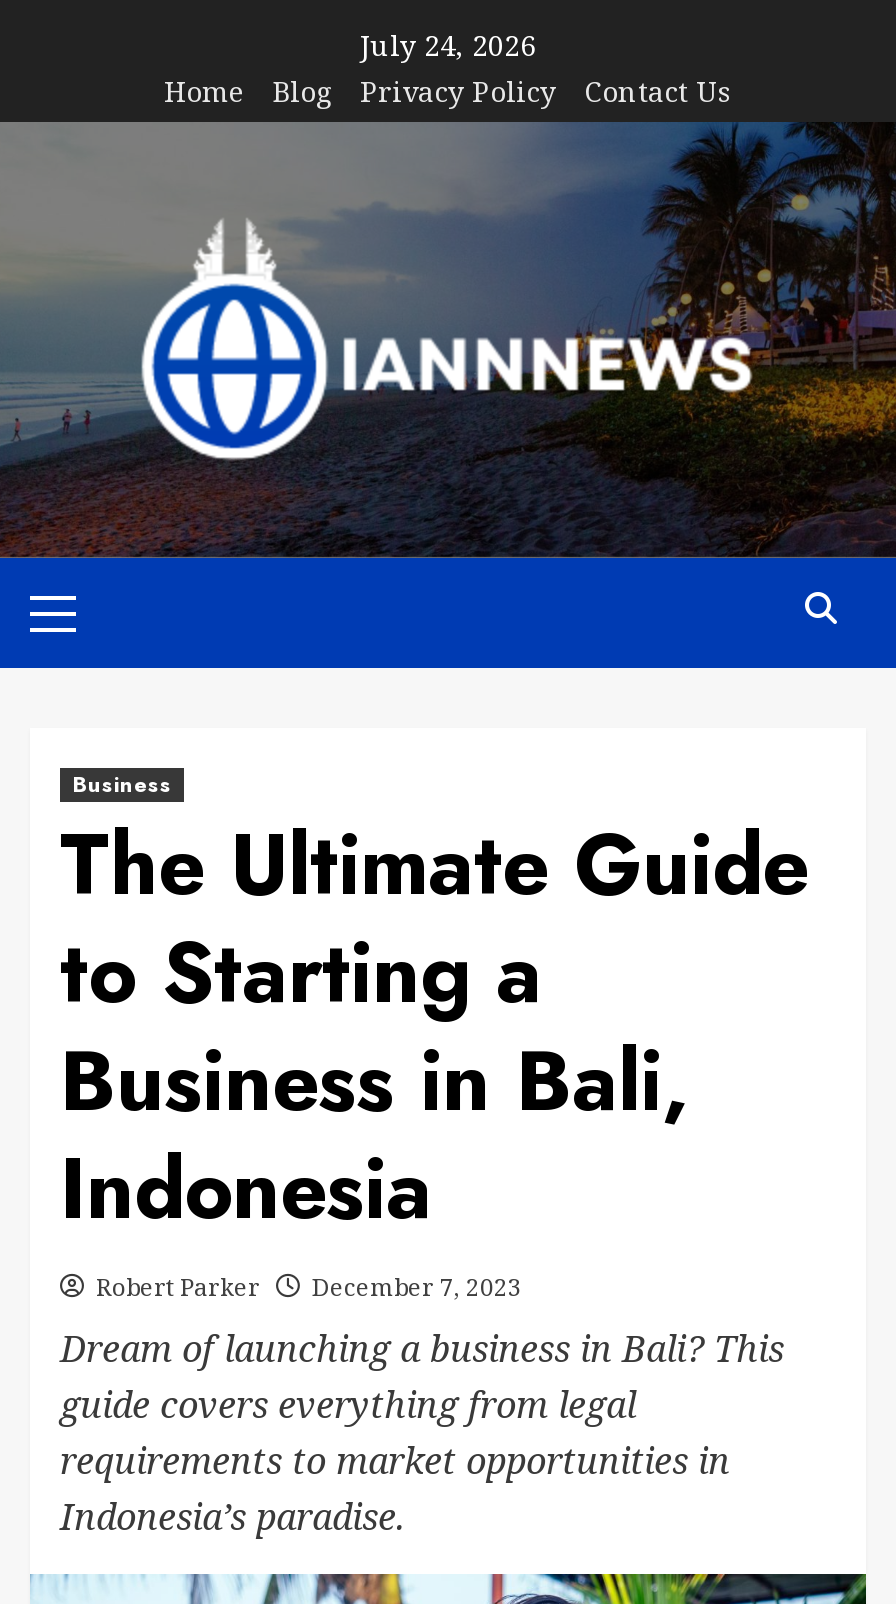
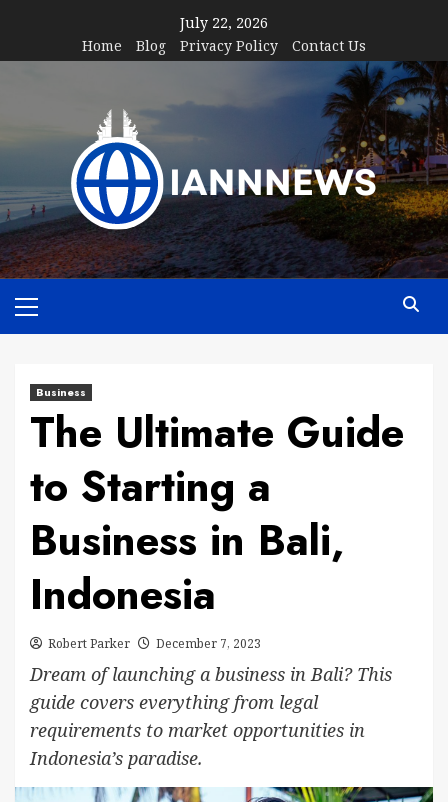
[360,26,536,64] July 24, 2026 -> [180,13,268,32] July 22, 2026

